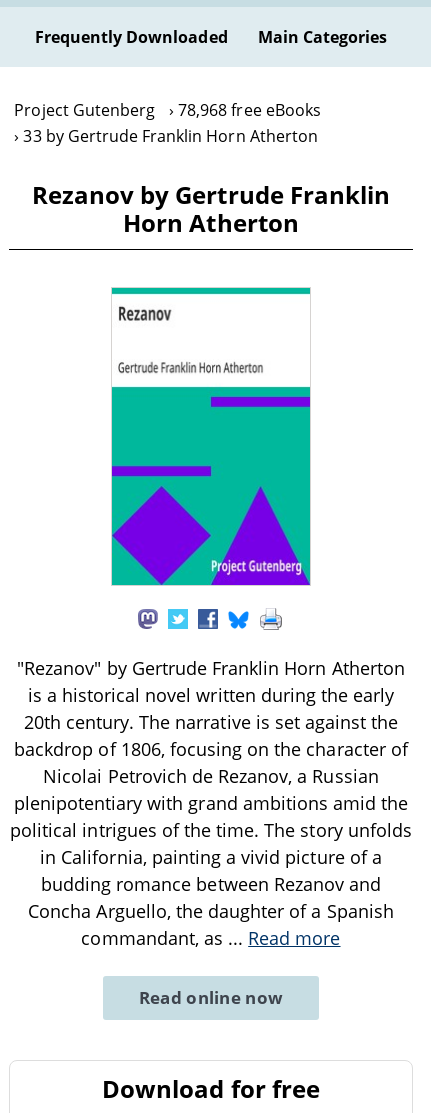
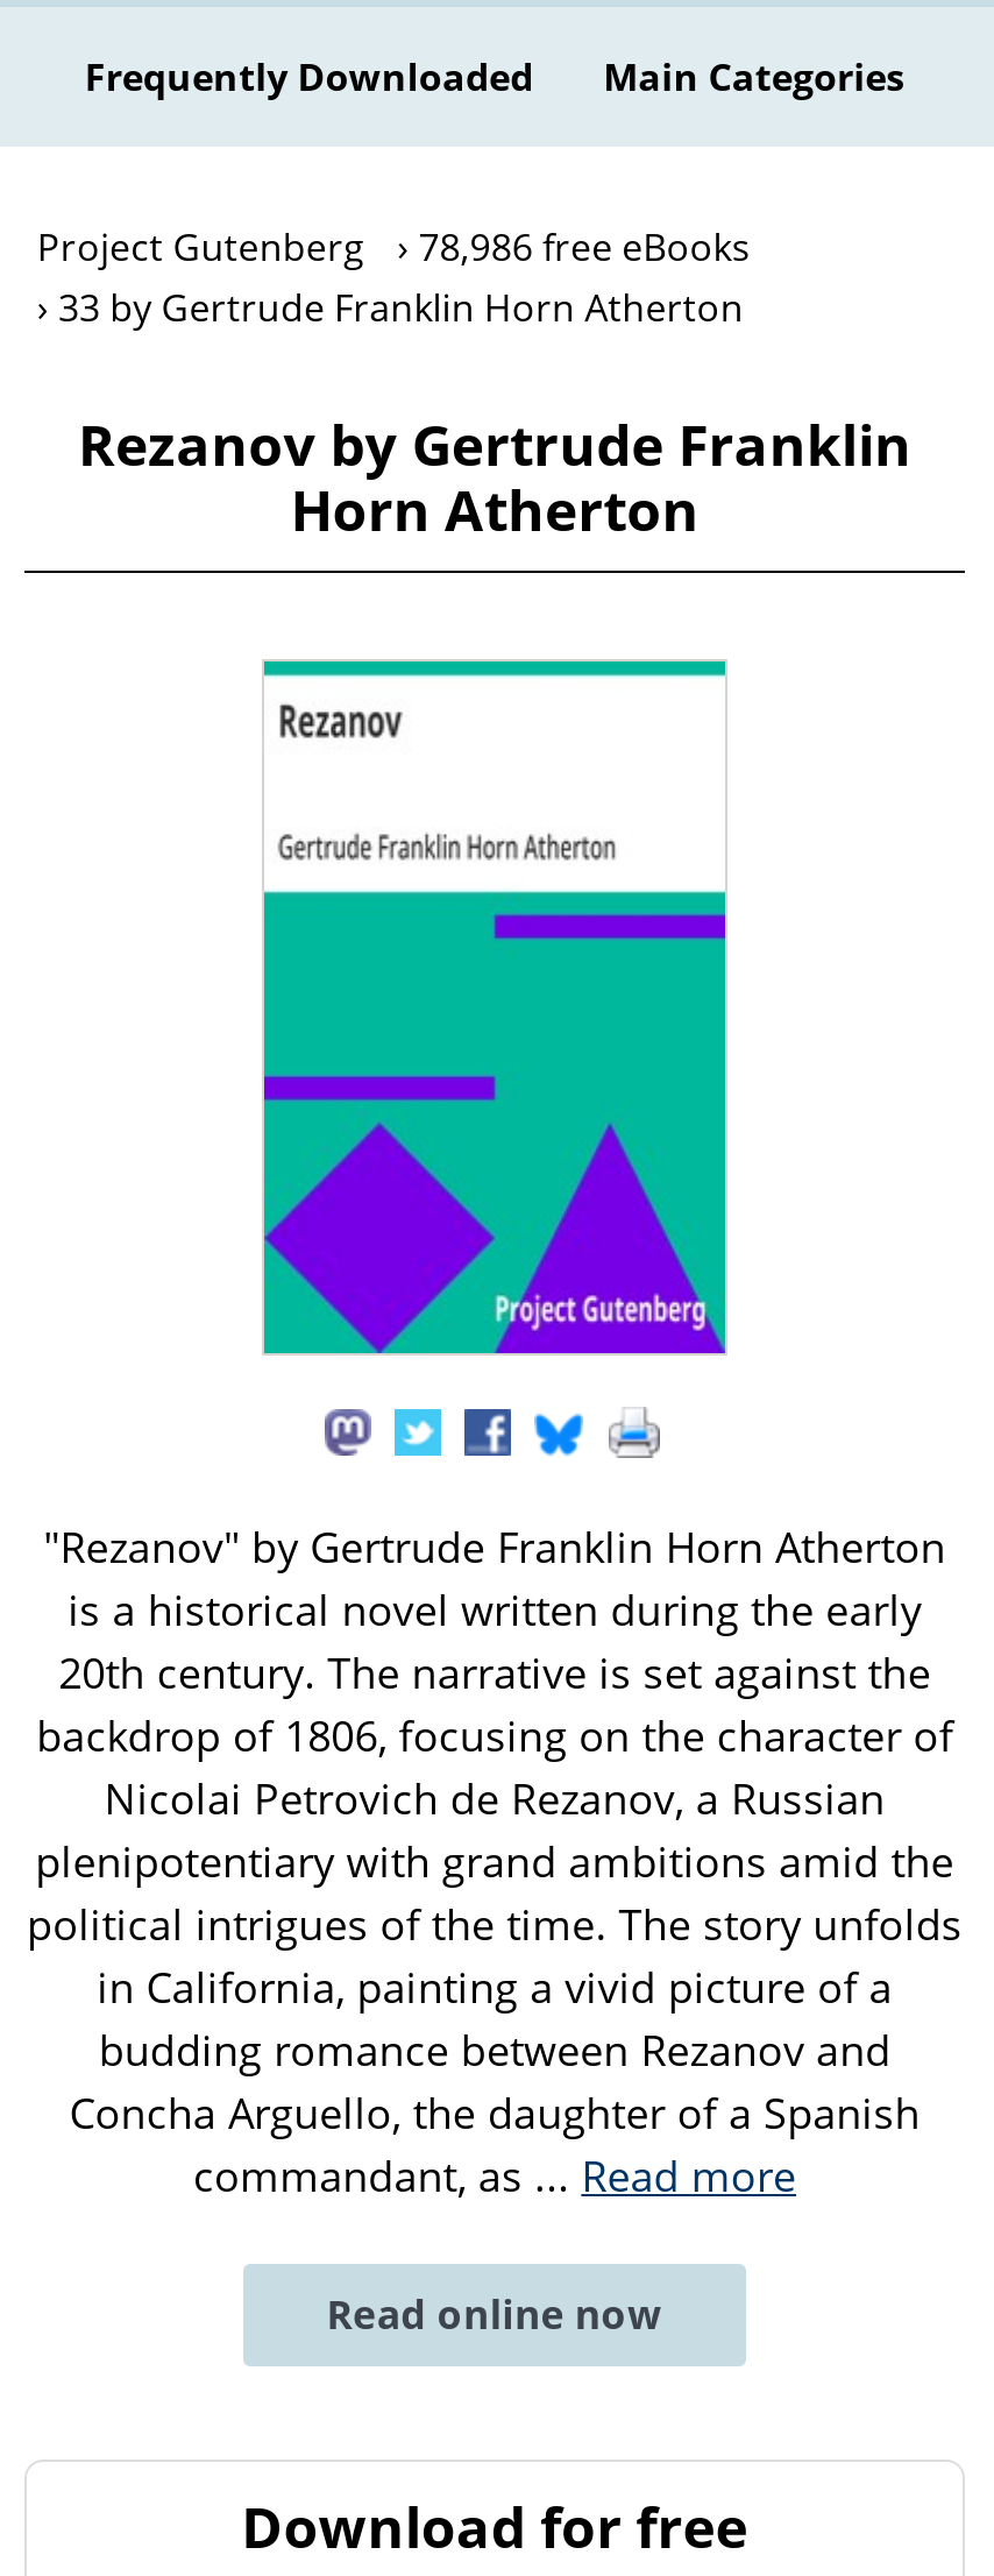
[14,99,321,121] Project Gutenberg 78,968 free eBooks -> [37,221,751,273] Project Gutenberg 78,986 free eBooks

